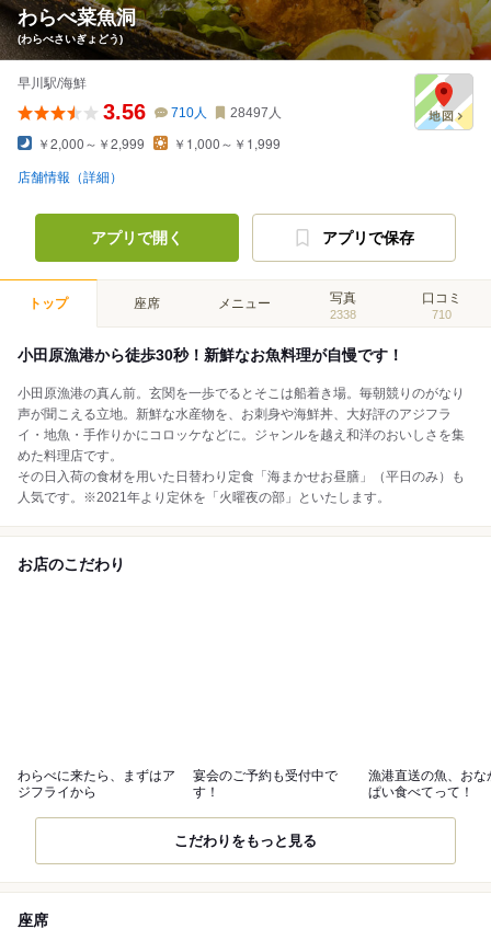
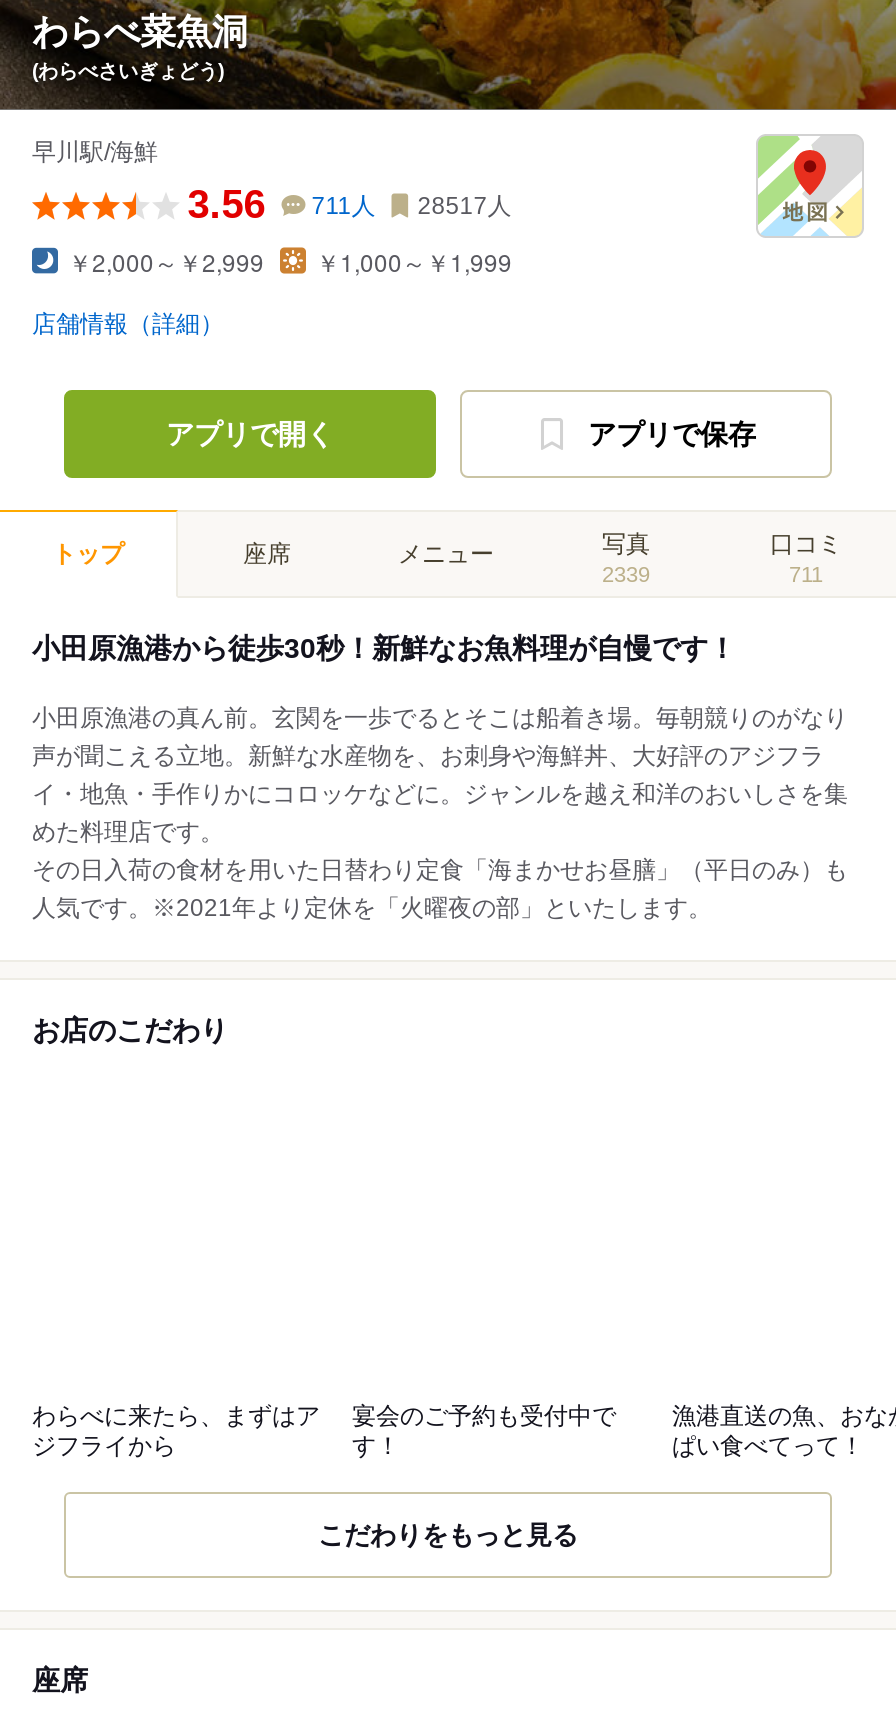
[171,105,207,120] 710人 -> [312,192,376,220] 711人
[230,105,281,120] 28497人 -> [418,192,512,220] 28517人
[330,308,356,321] 2338 -> [602,562,650,586] 2339
[432,308,452,321] 710 -> [789,562,823,586] 711

